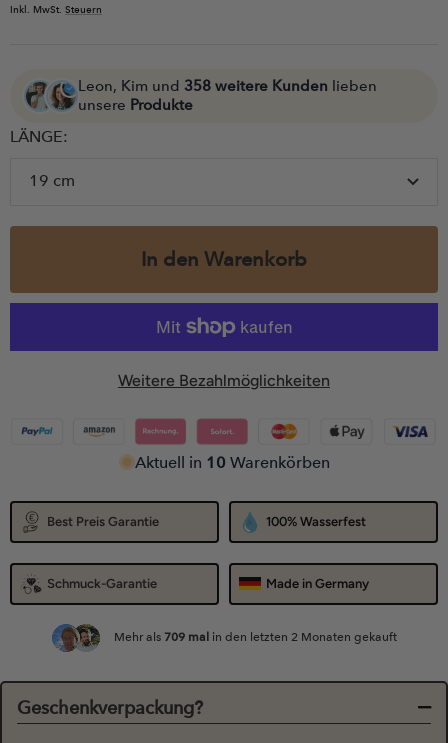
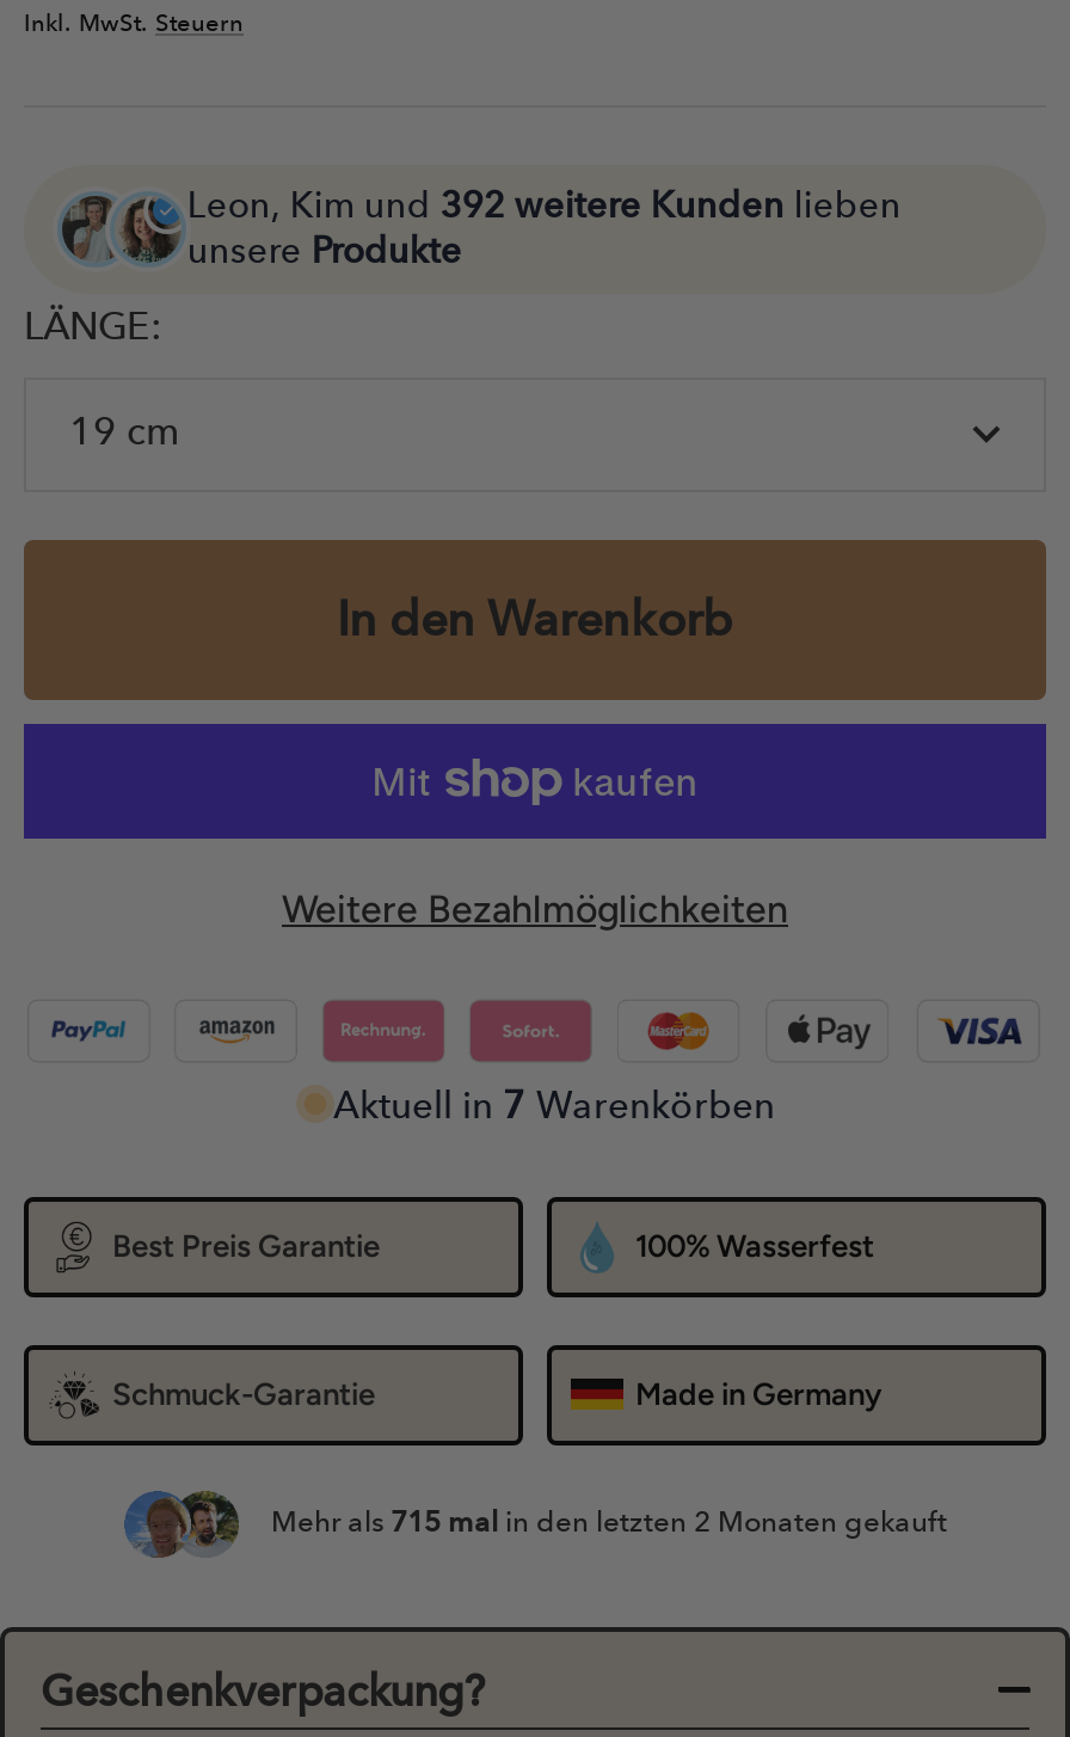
[78,77,377,95] Leon, Kim und 358 weitere Kunden lieben -> [187,184,901,227] Leon, Kim und 392 weitere Kunden lieben
[134,452,329,471] Aktuell in 10 Warenkörben -> [333,1081,775,1127] Aktuell in 7 Warenkörben
[113,629,396,643] Mehr als 709 mal in den letzten 2 Monaten gekauft -> [271,1504,947,1537] Mehr als 715 mal in den letzten 2 Monaten gekauft

